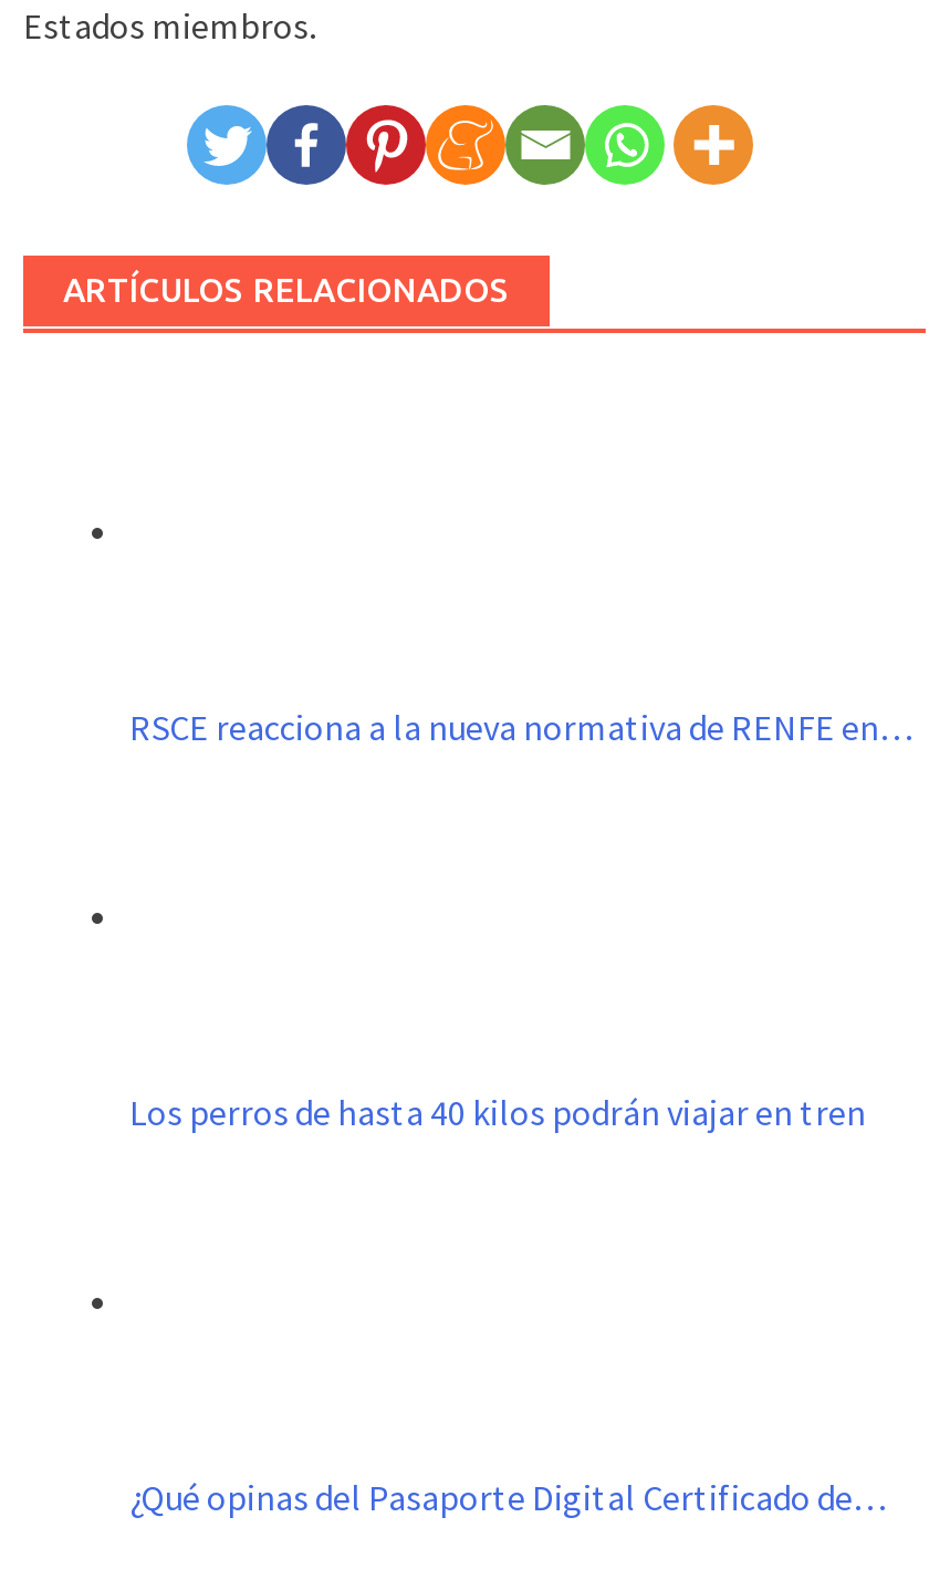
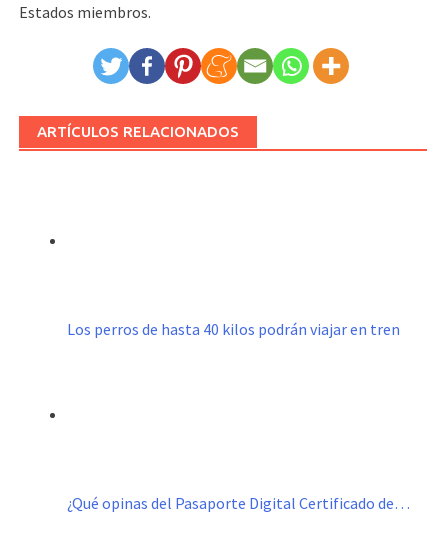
[129,706,915,750] RSCE reacciona a la nueva normativa de RENFE en… -> none

